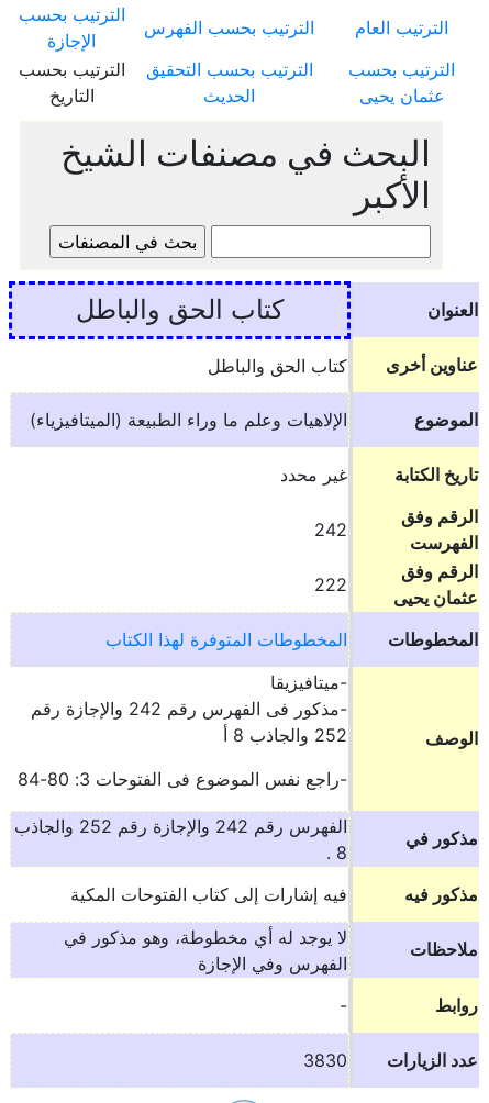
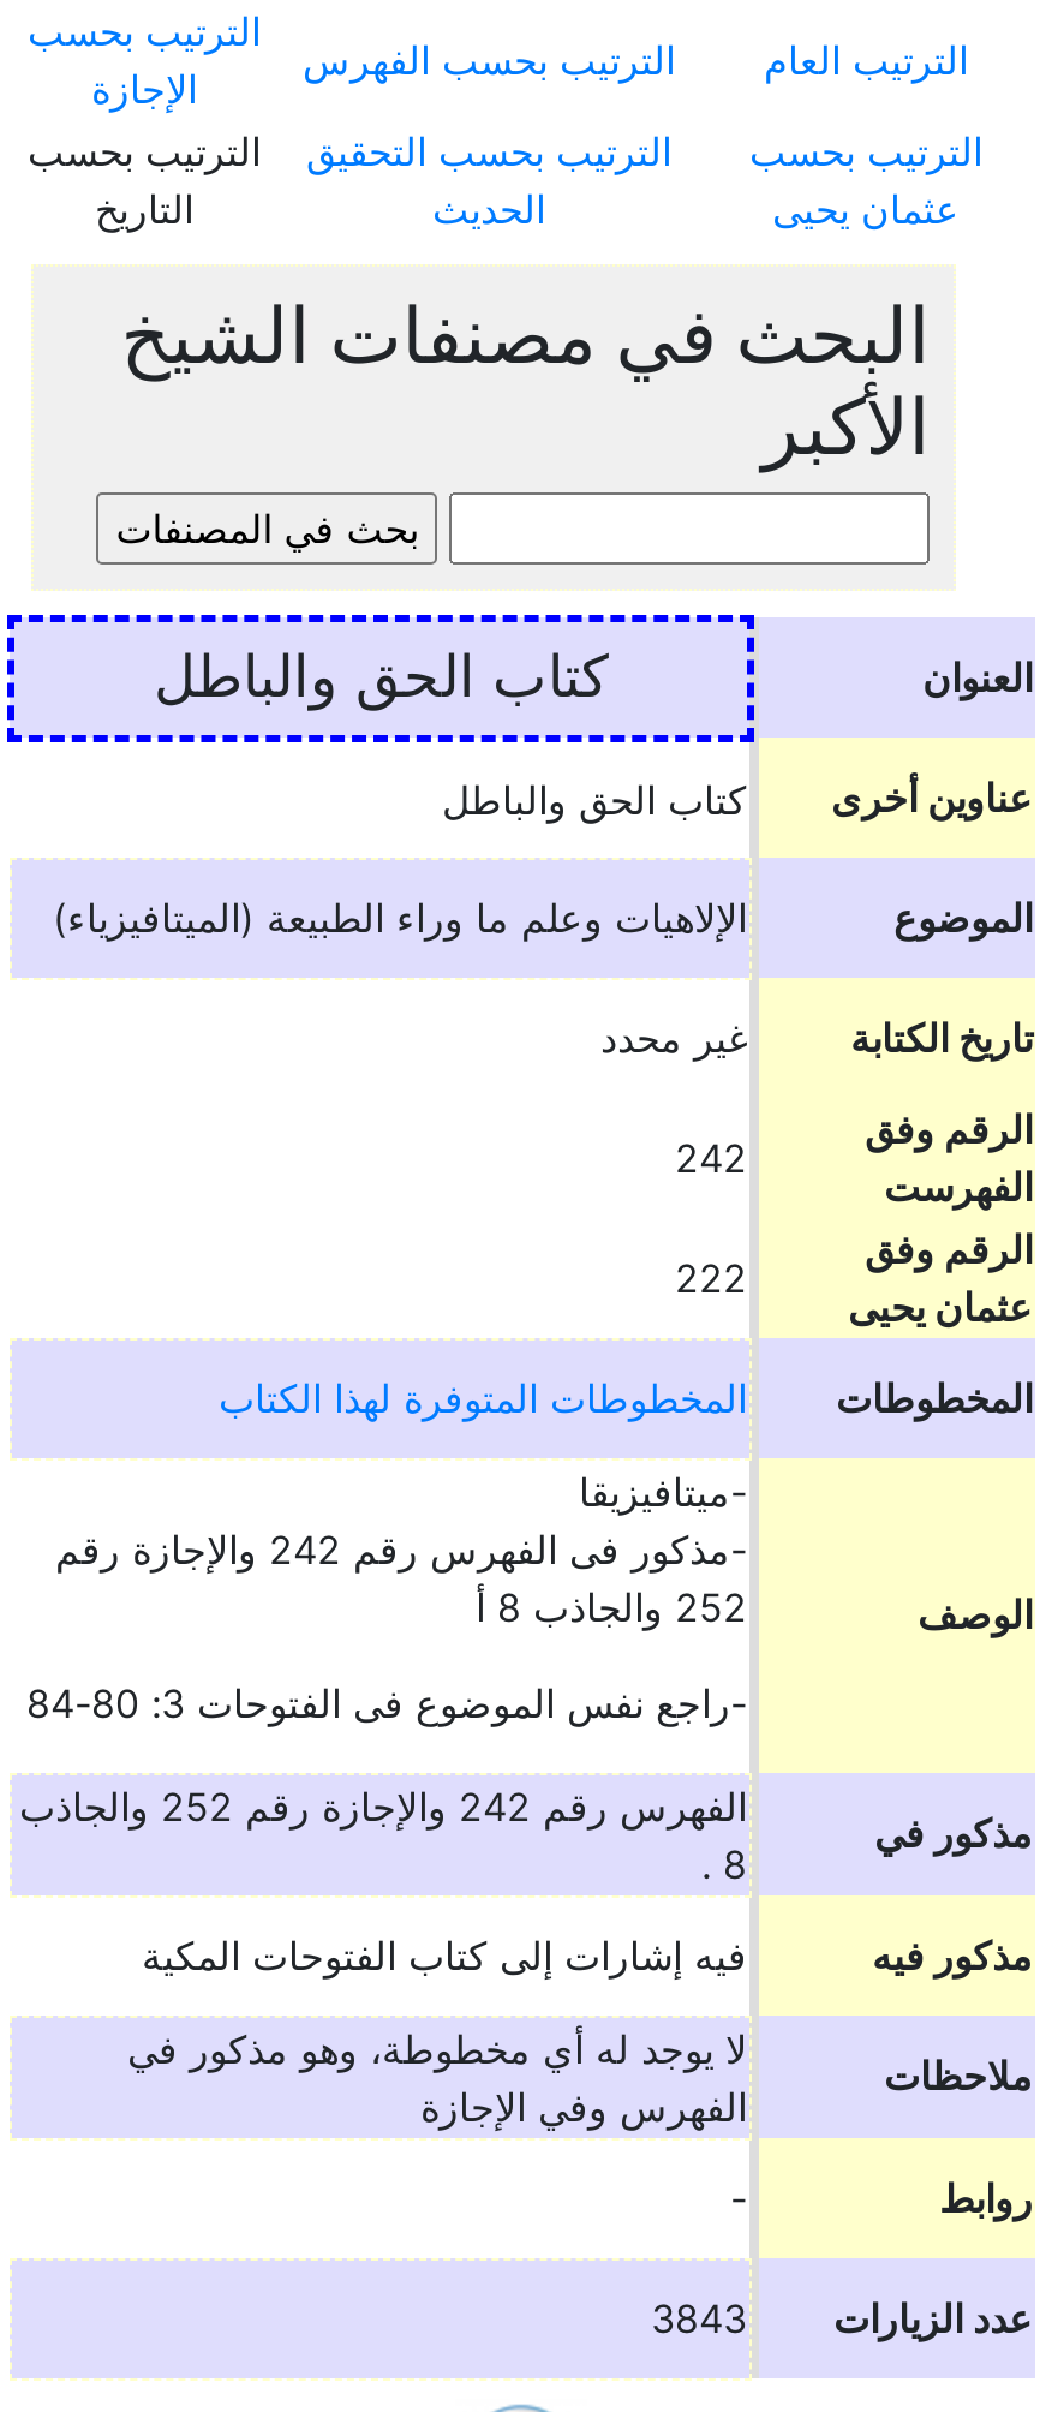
[303,1049,478,1071] عدد الزيارات 3830 -> [651,2295,1033,2343] عدد الزيارات 3843

